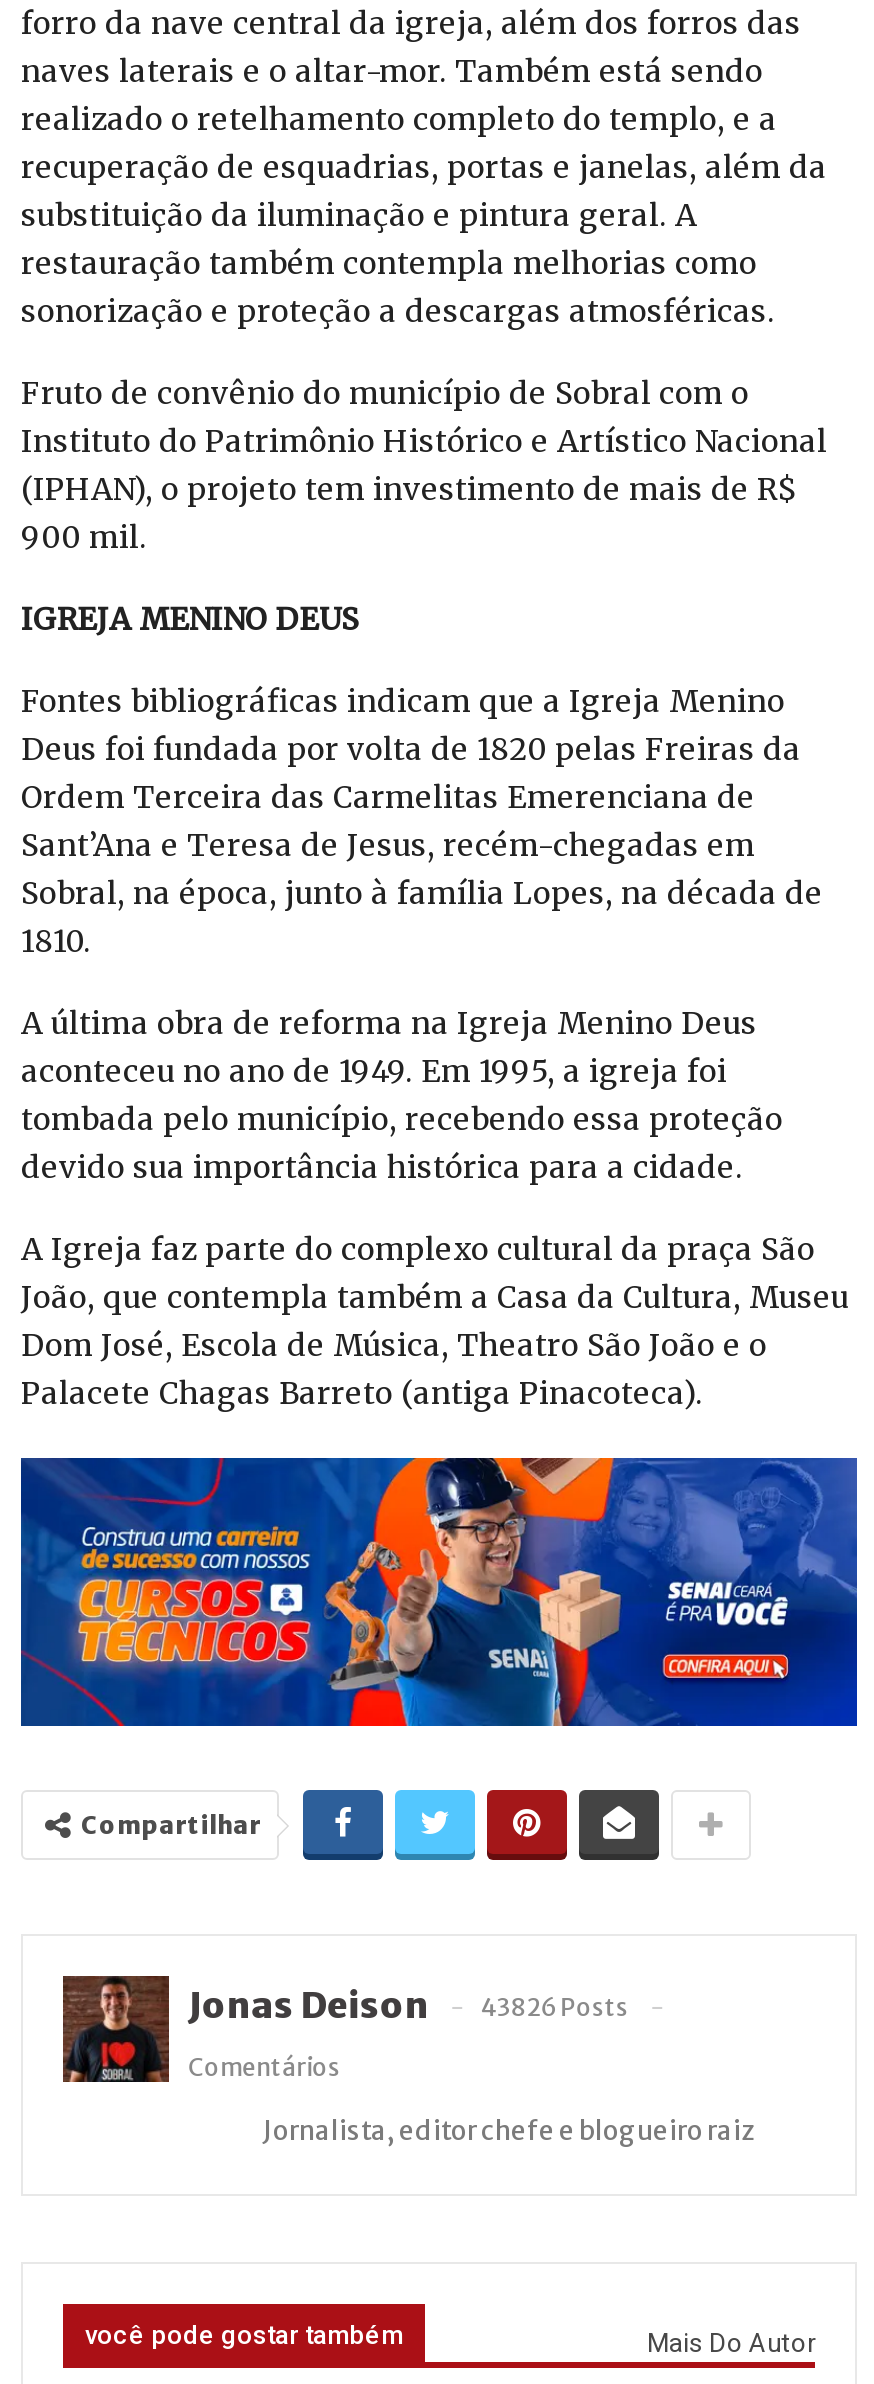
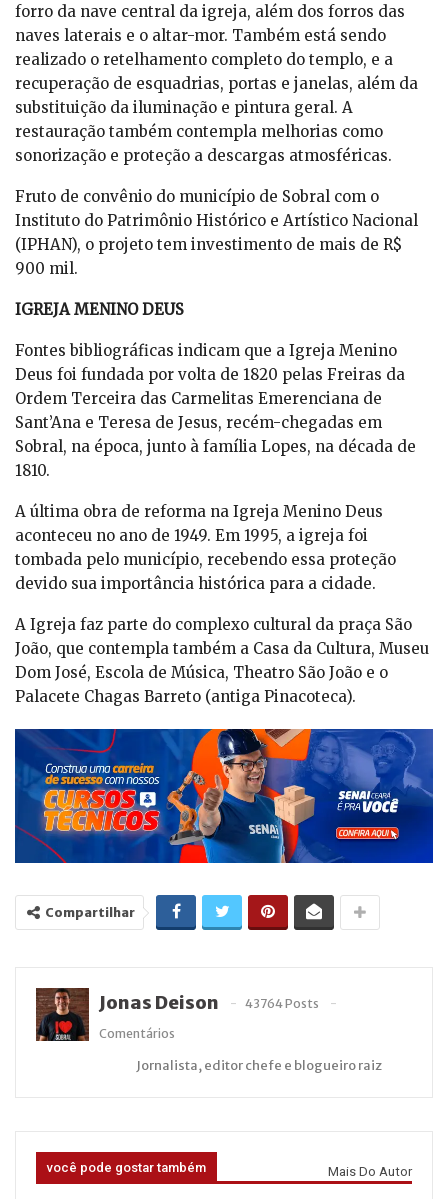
[188,1982,628,2028] Jonas Deison 43826 Posts -> [99,991,319,1014] Jonas Deison 43764 Posts

